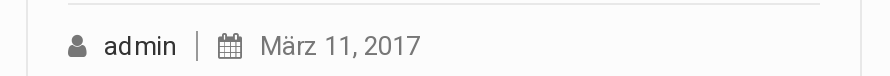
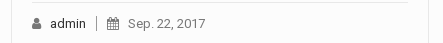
[260,31,420,61] März 11, 2017 -> [128,16,205,31] Sep. 22, 2017

